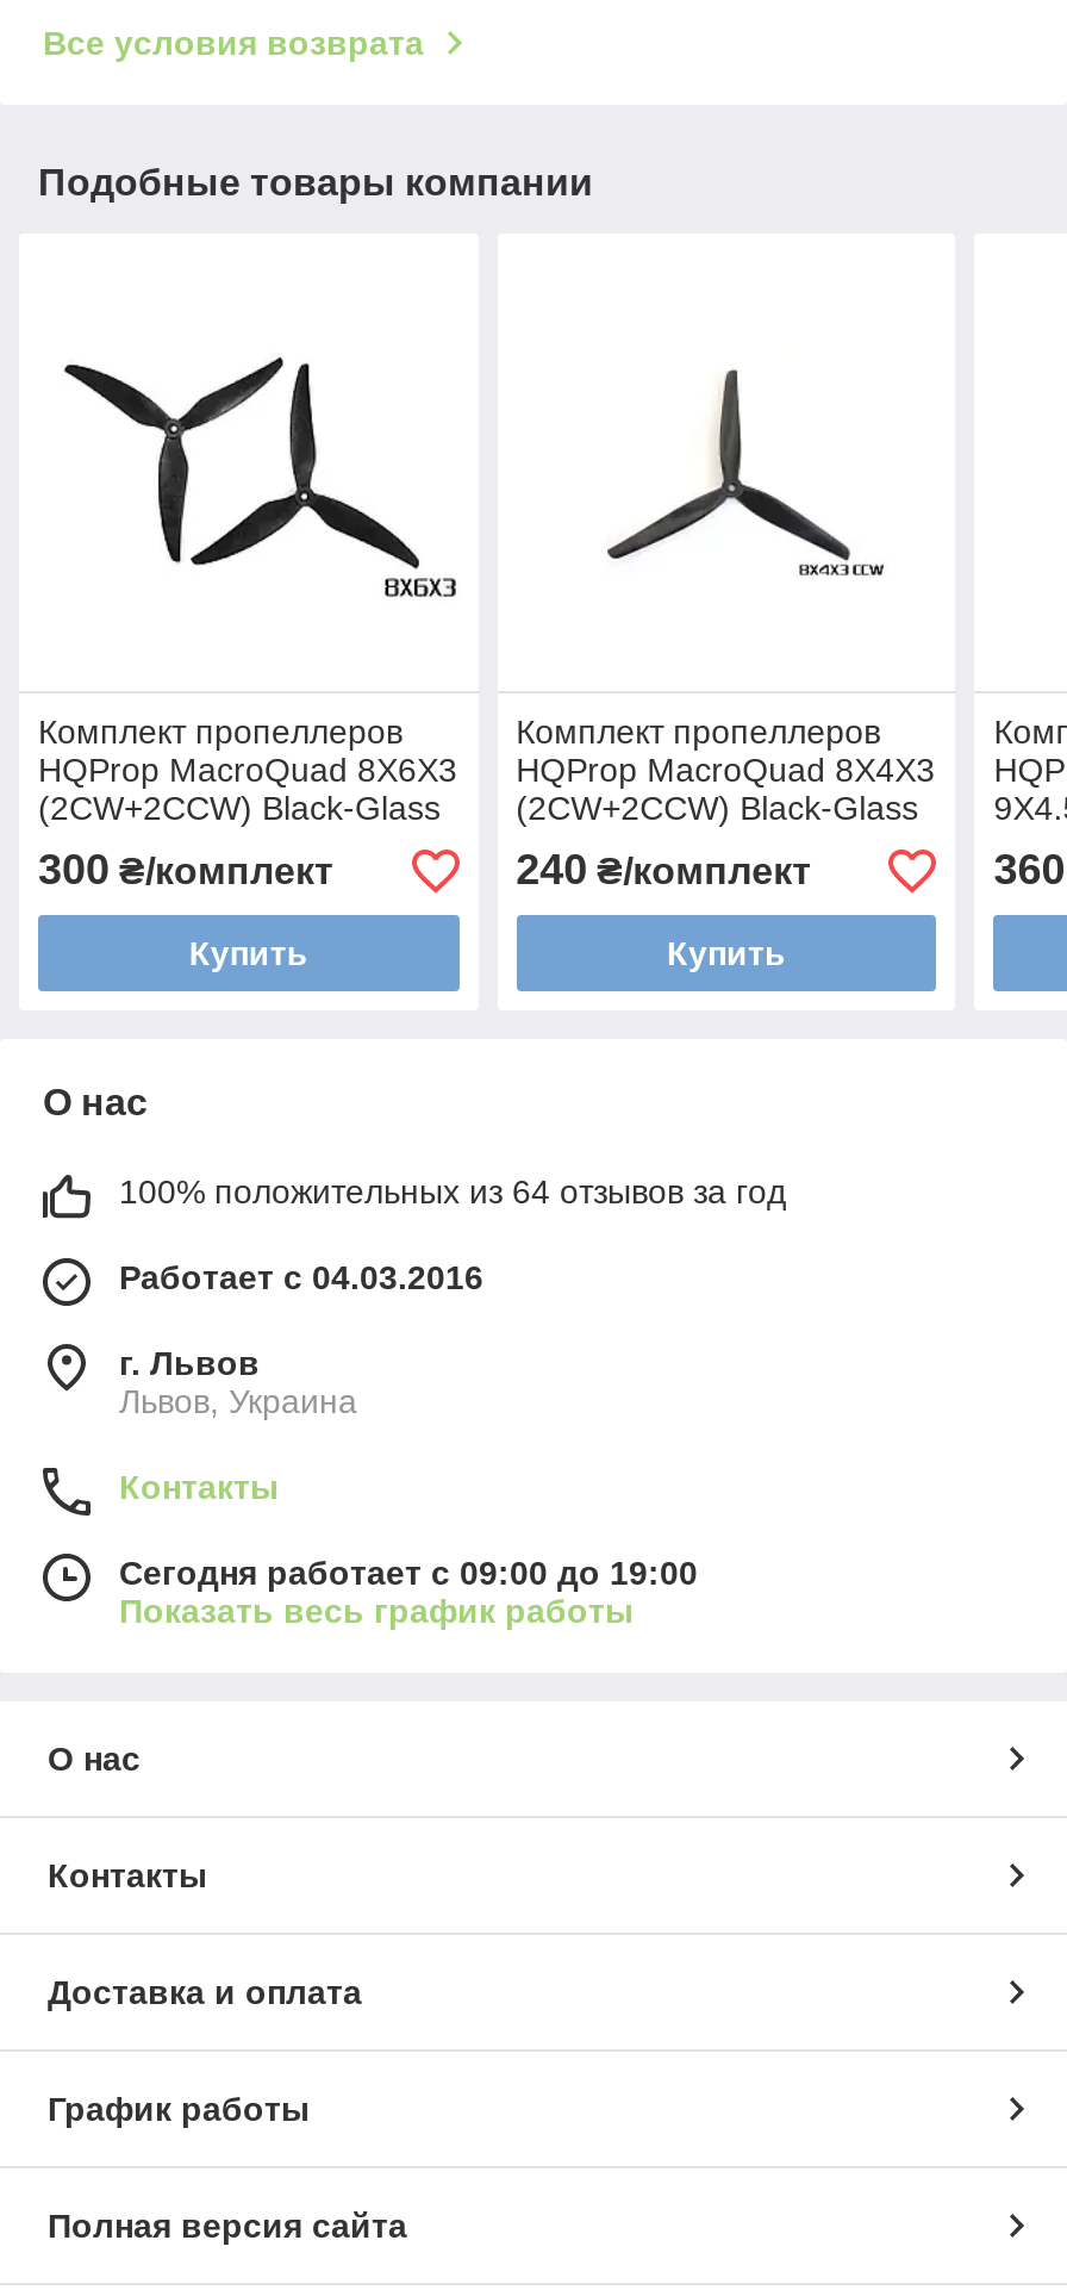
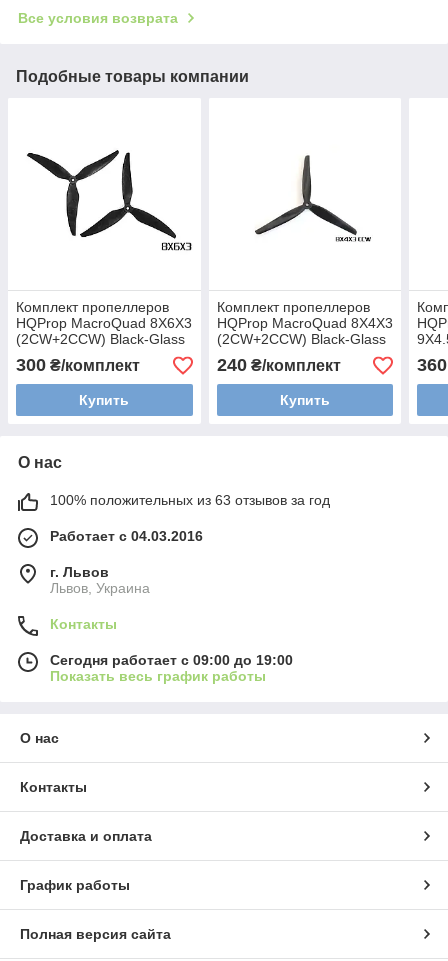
[119,1173,786,1211] 100% положительных из 64 отзывов за год -> [50,492,330,508] 100% положительных из 63 отзывов за год

